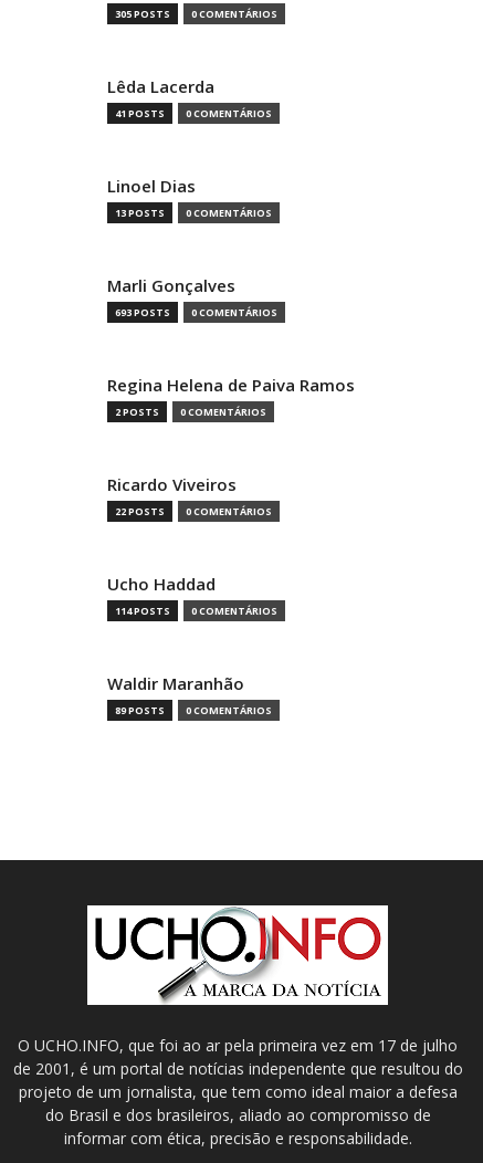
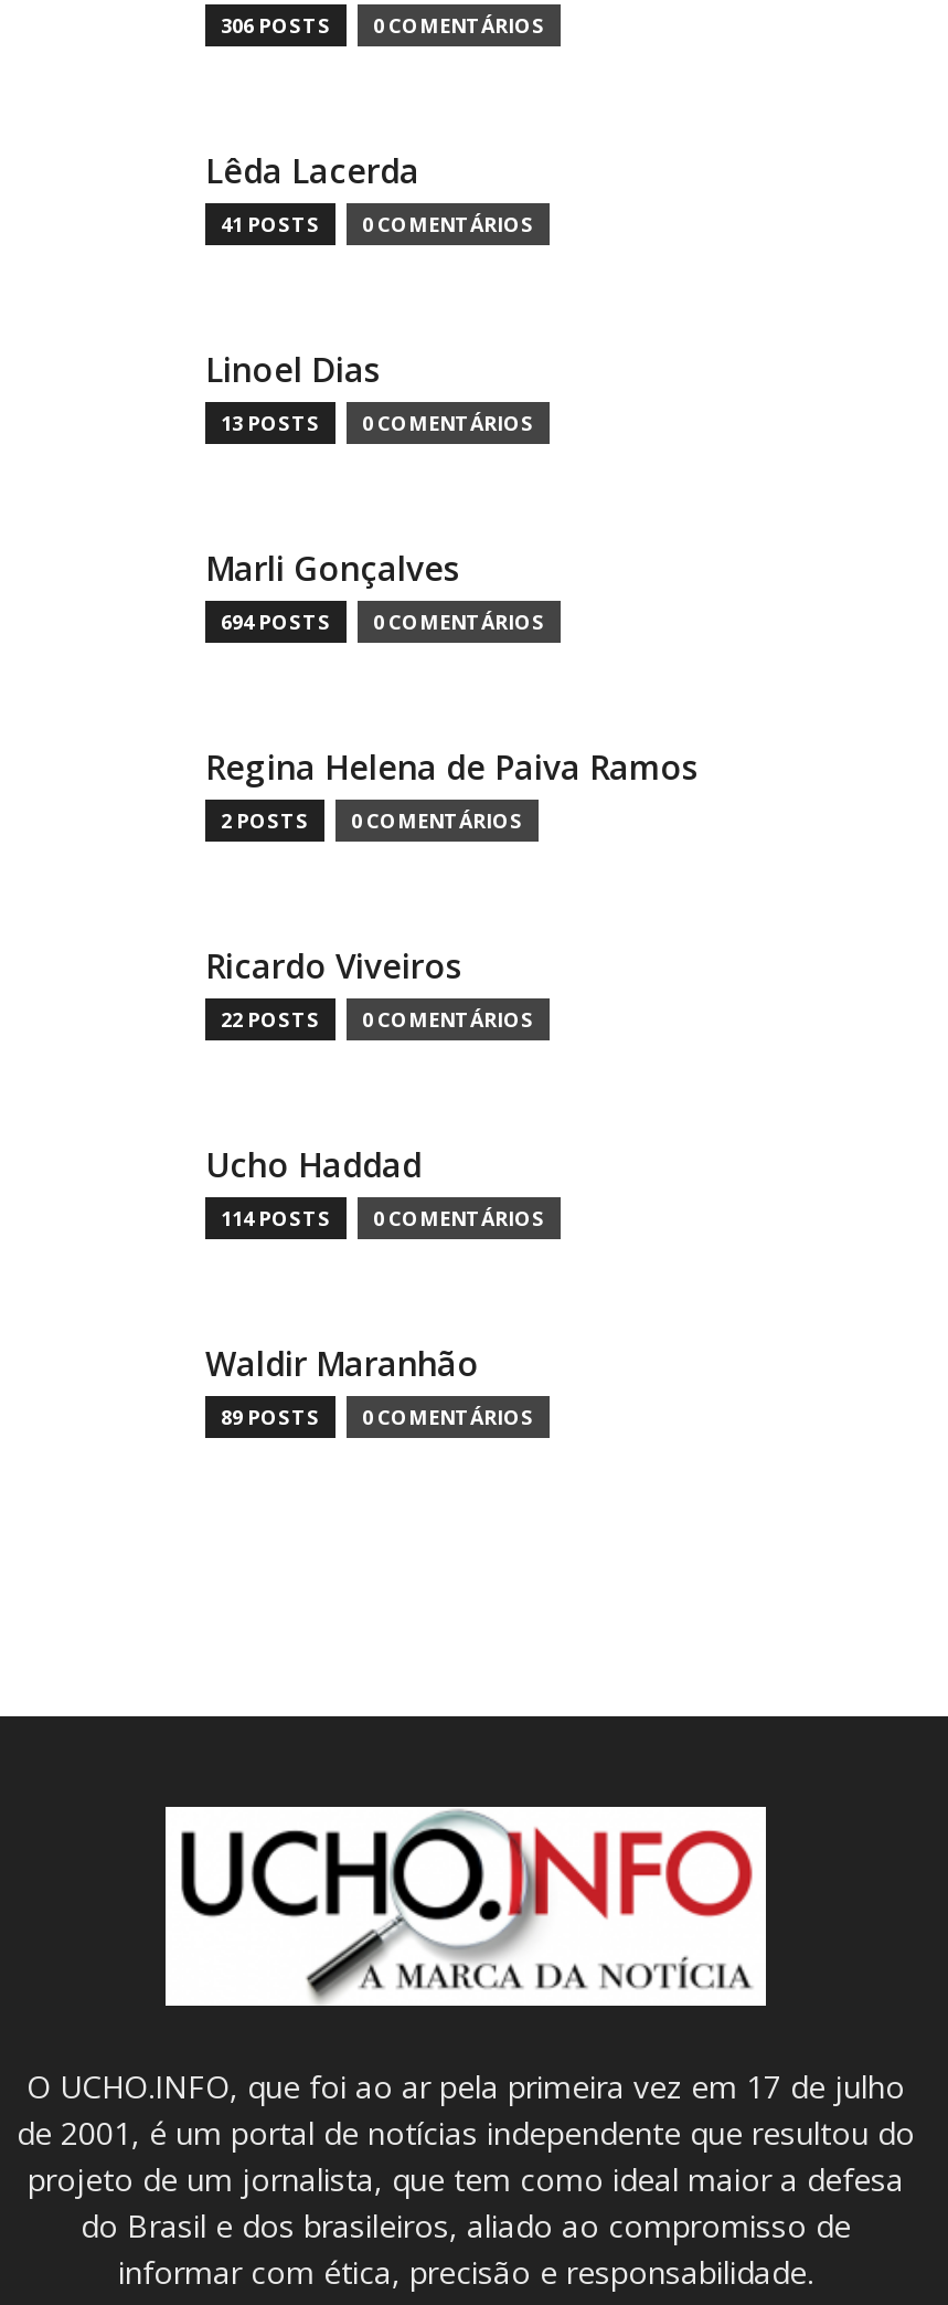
[115,7,277,21] 305 POSTS 0 COMENTÁRIOS -> [221,11,545,40] 306 POSTS 0 COMENTÁRIOS
[115,305,277,320] 693 POSTS 0 COMENTÁRIOS -> [221,608,545,637] 694 POSTS 0 COMENTÁRIOS

